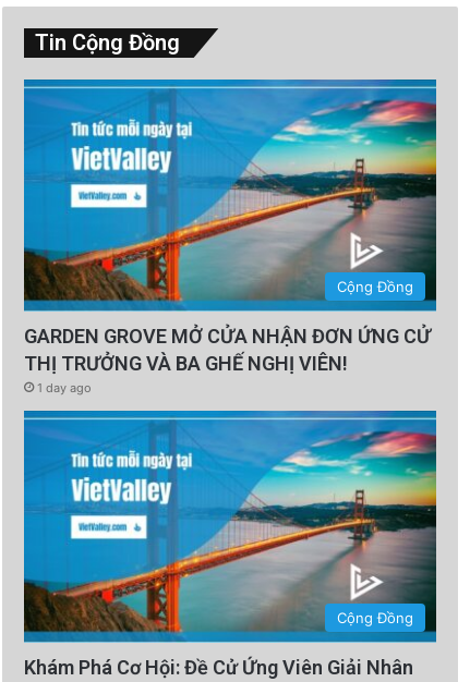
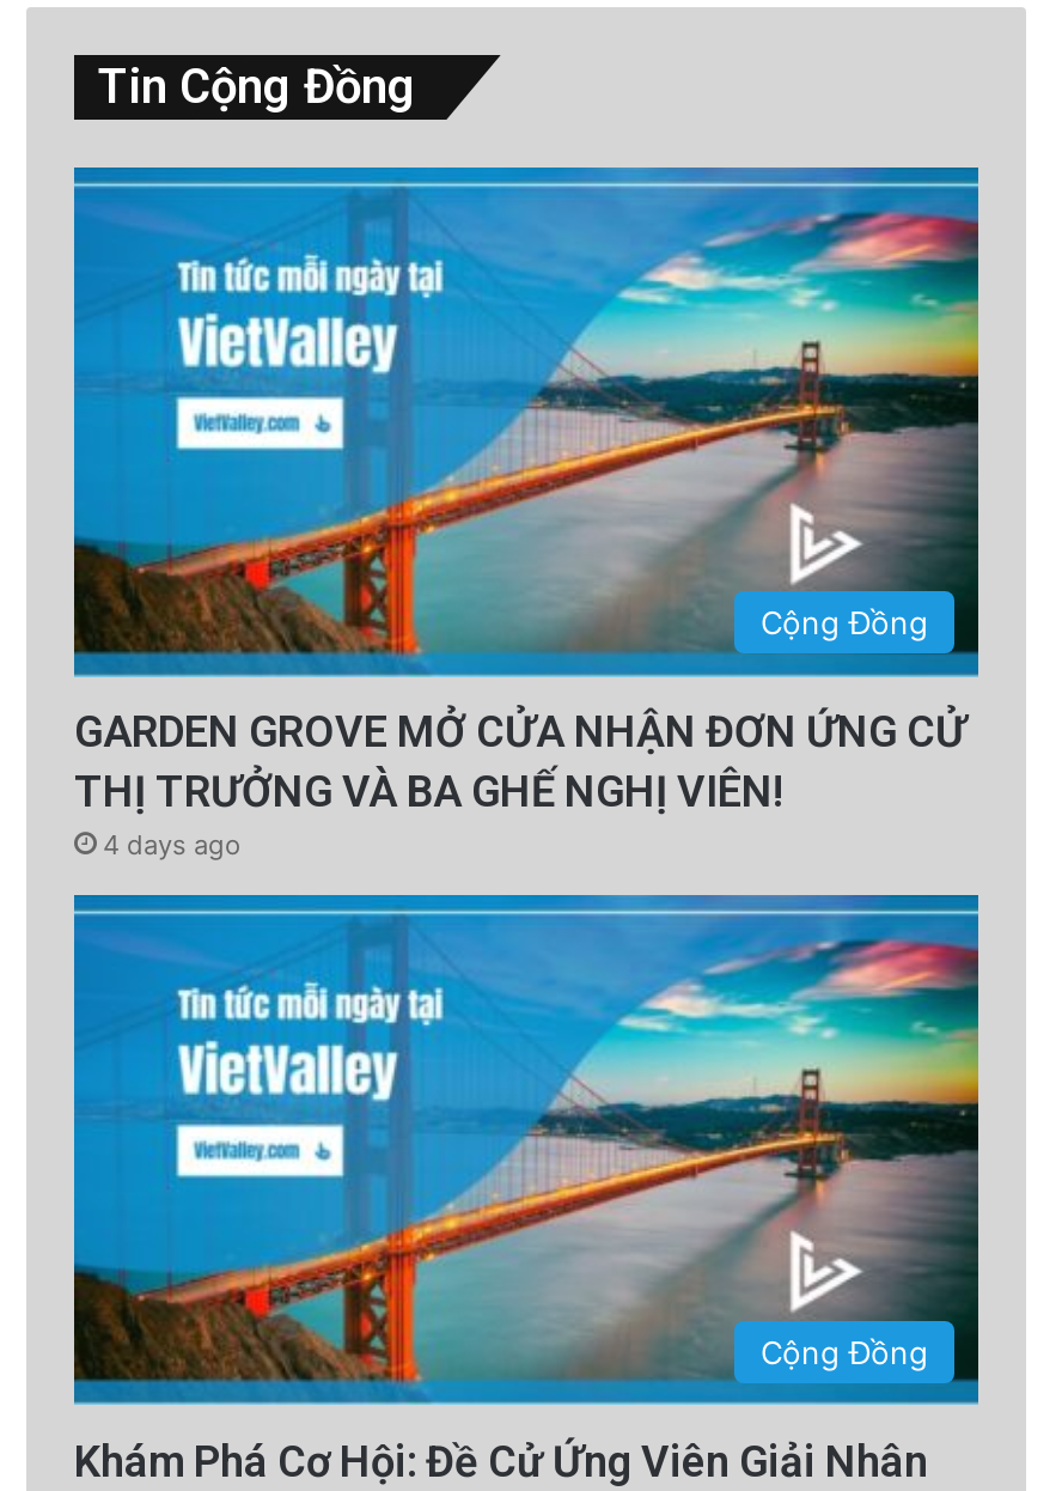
[37,380,92,396] 1 day ago -> [103,829,242,862] 4 days ago

